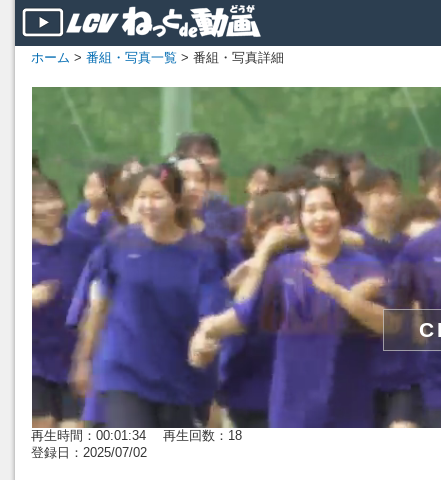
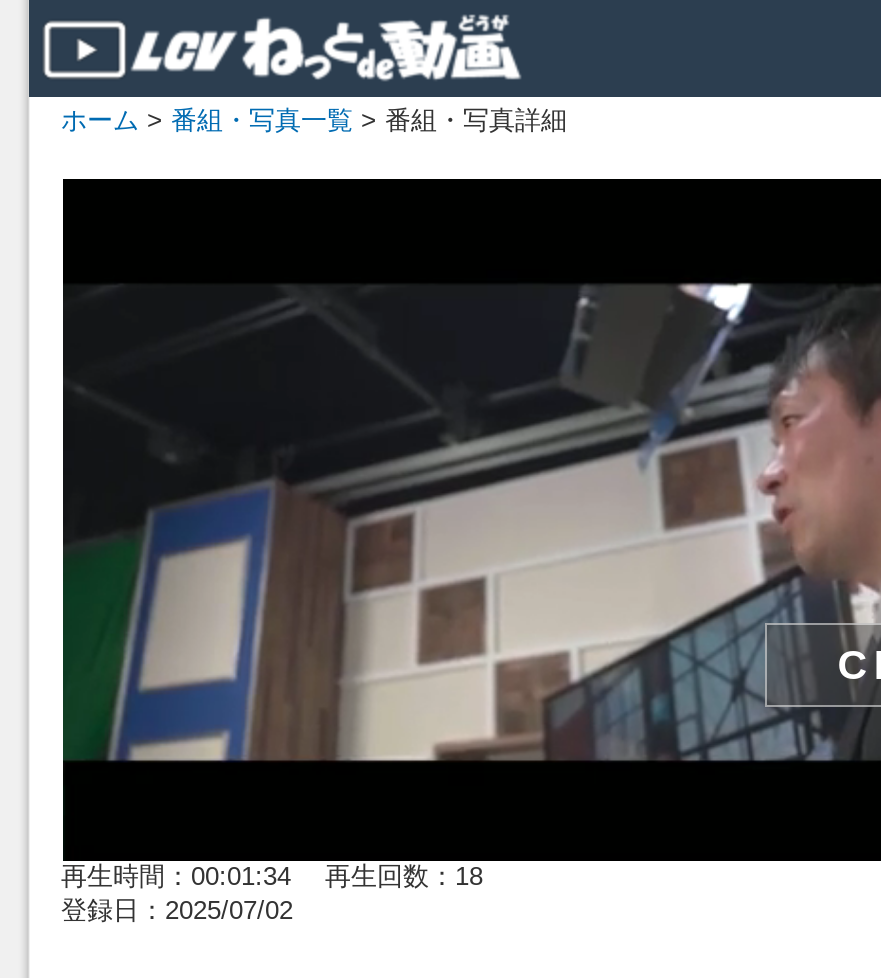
[31,86,438,429] [image] -> [61,177,875,863] [image]

